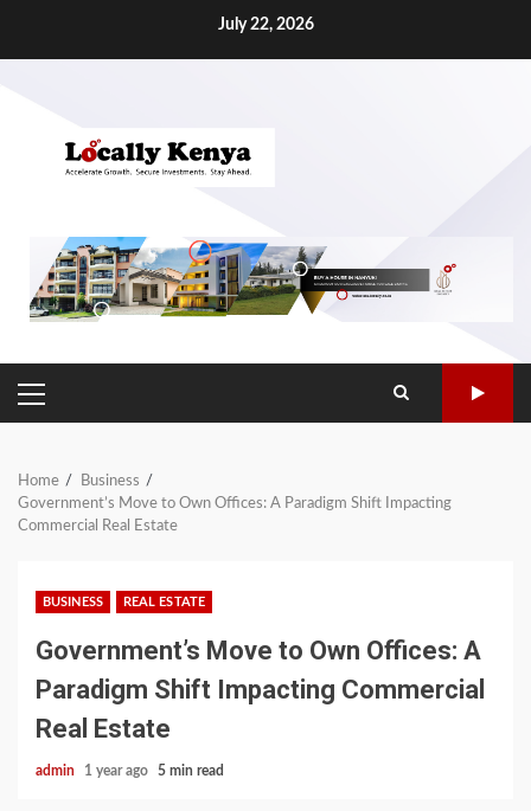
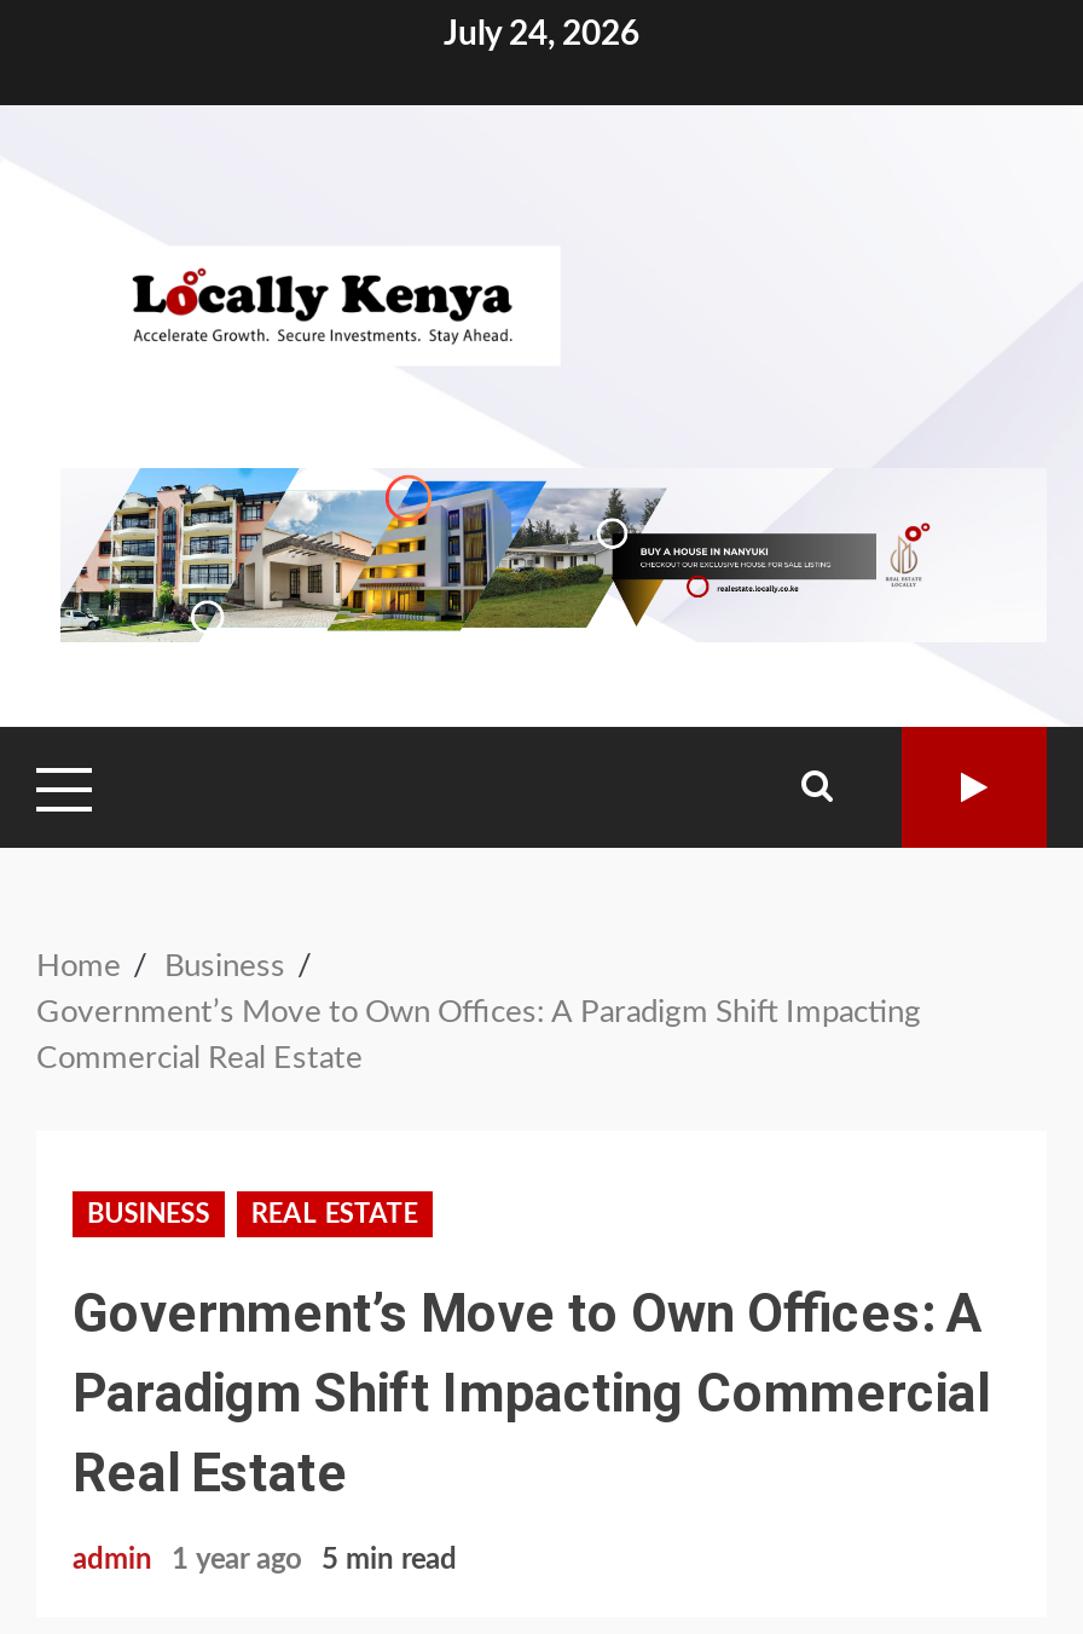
[217,17,314,33] July 22, 2026 -> [444,18,639,52] July 24, 2026

